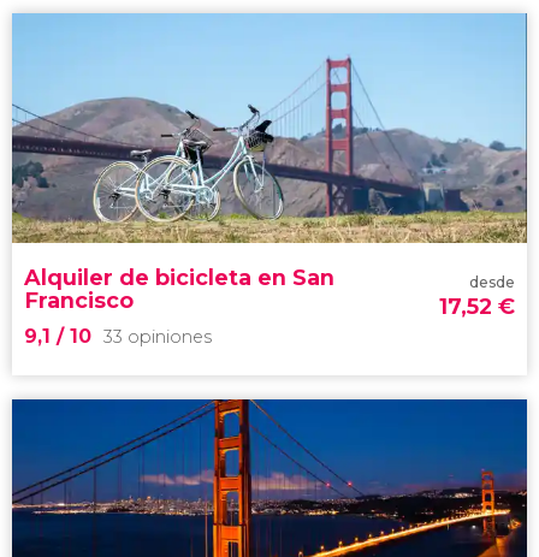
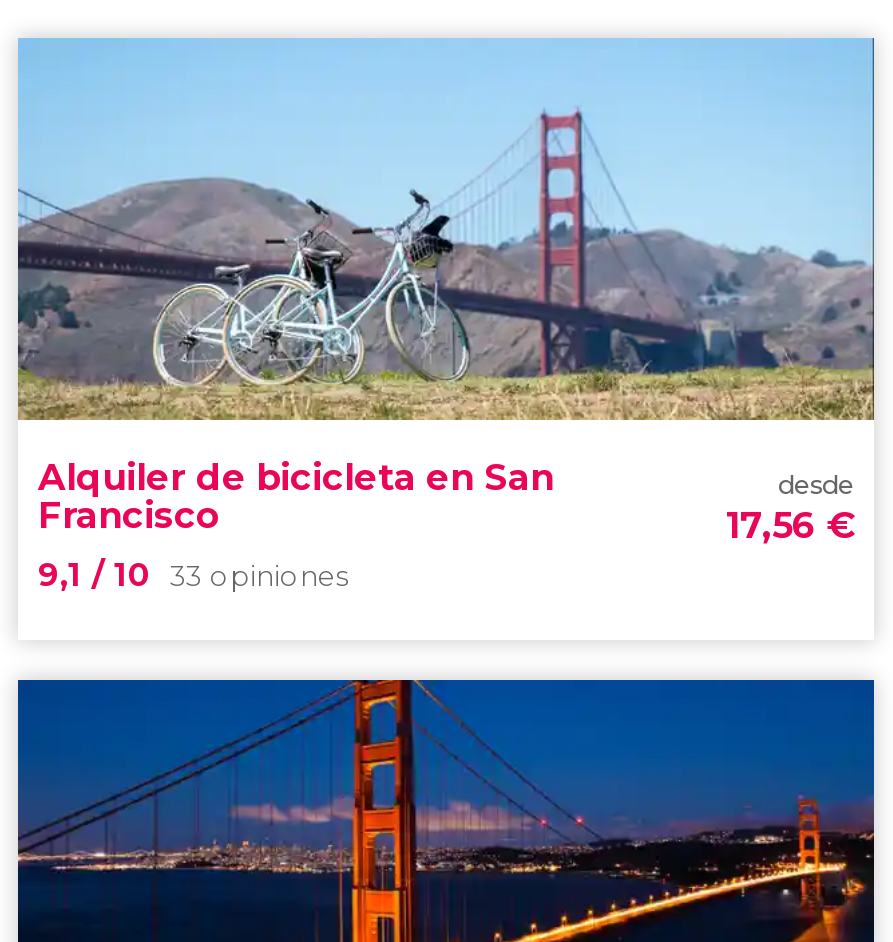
[439,294,515,320] 17,52 € -> [726,504,854,548] 17,56 €

